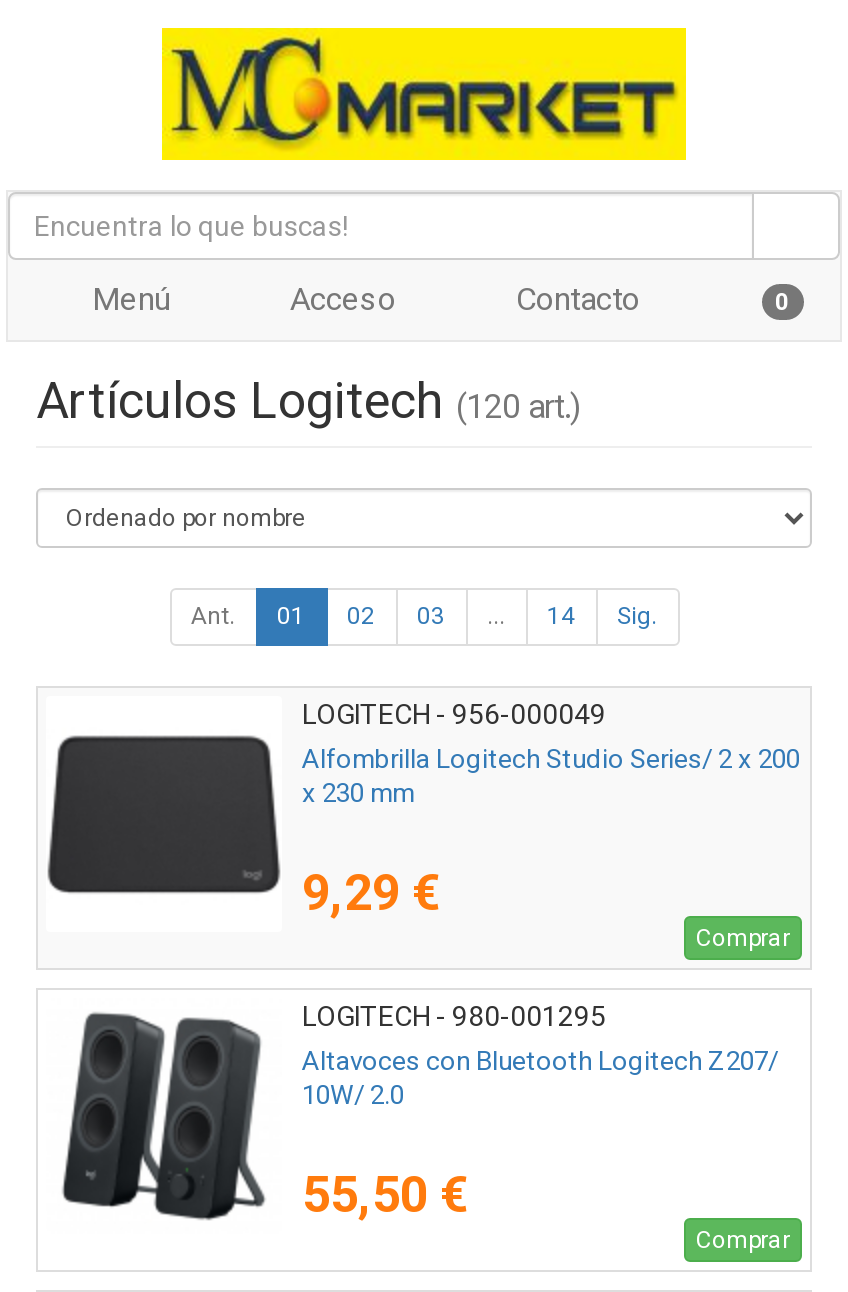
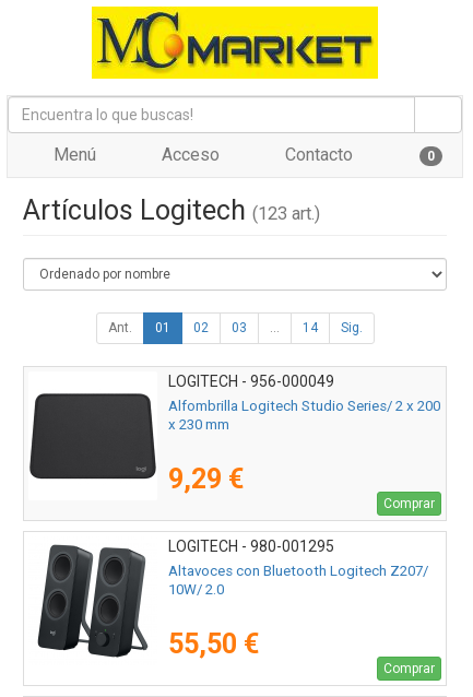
[36,372,580,430] Artículos Logitech (120 art.) -> [23,194,320,226] Artículos Logitech (123 art.)

